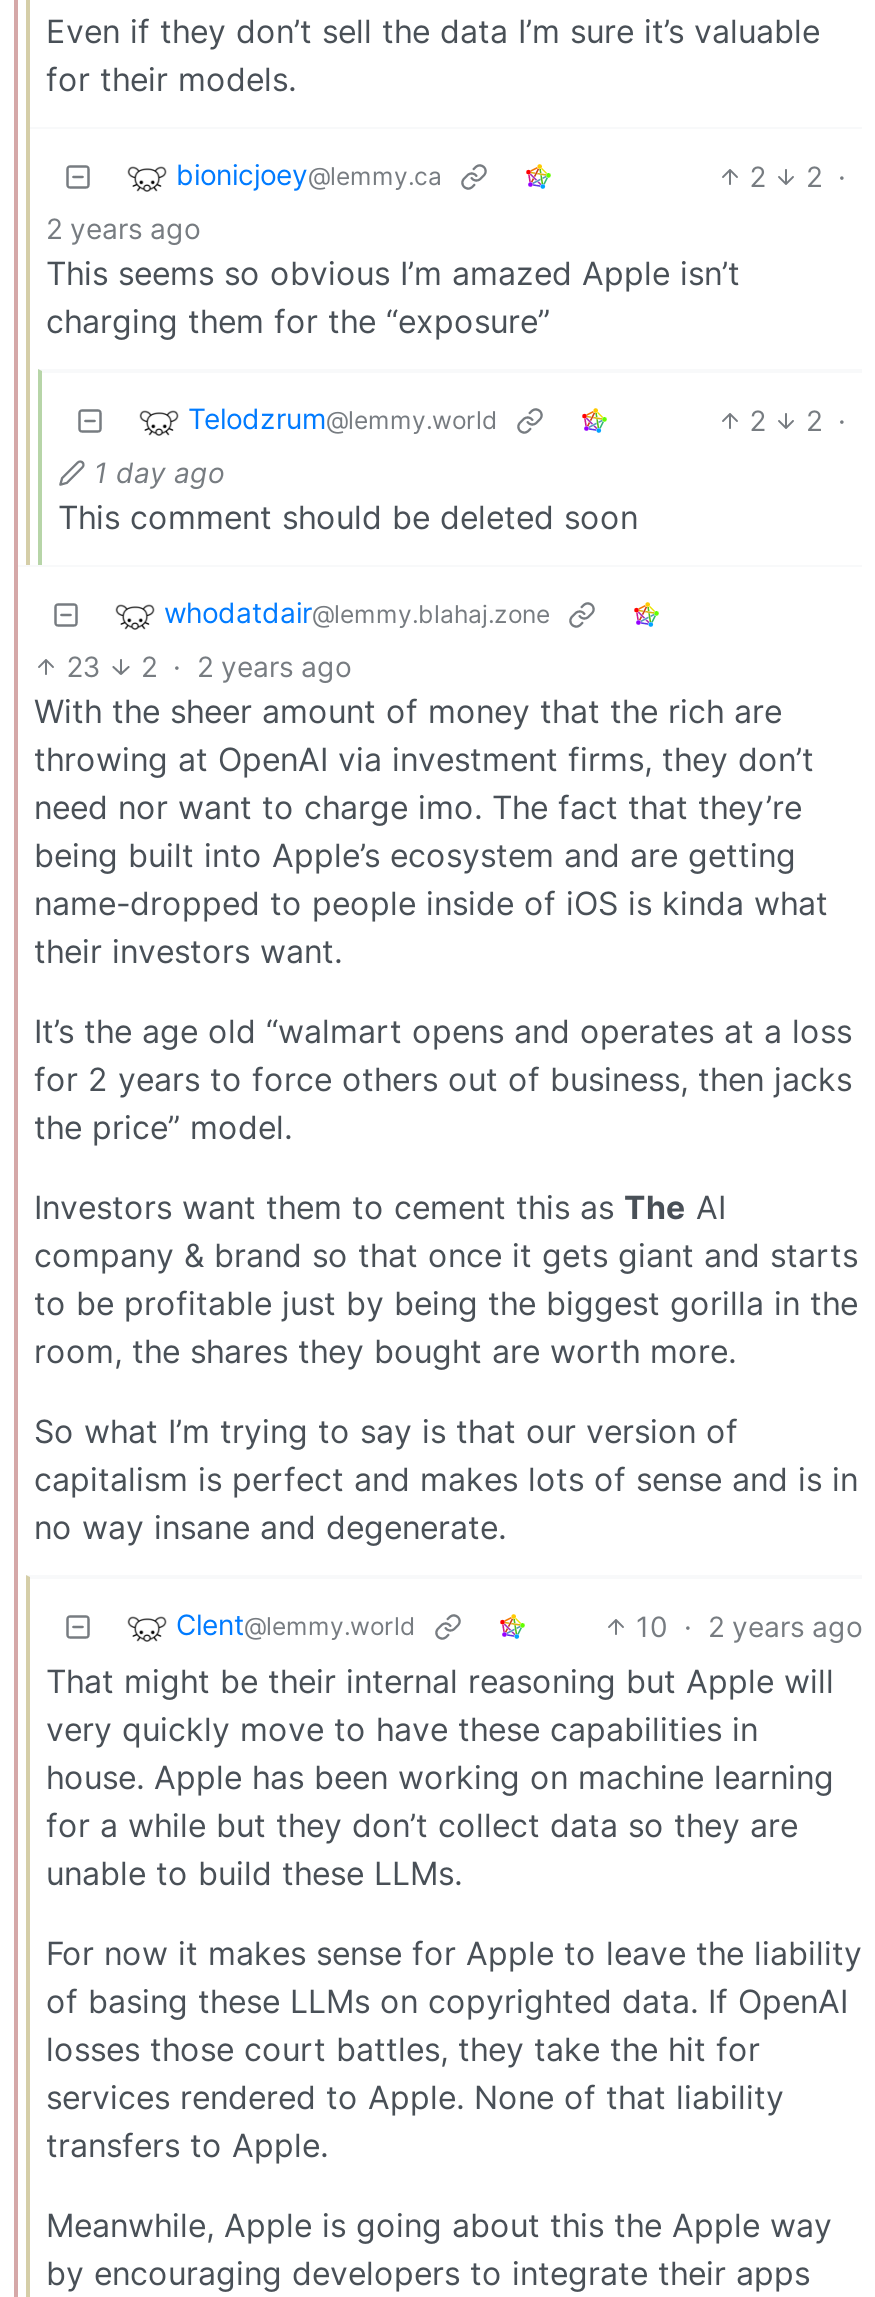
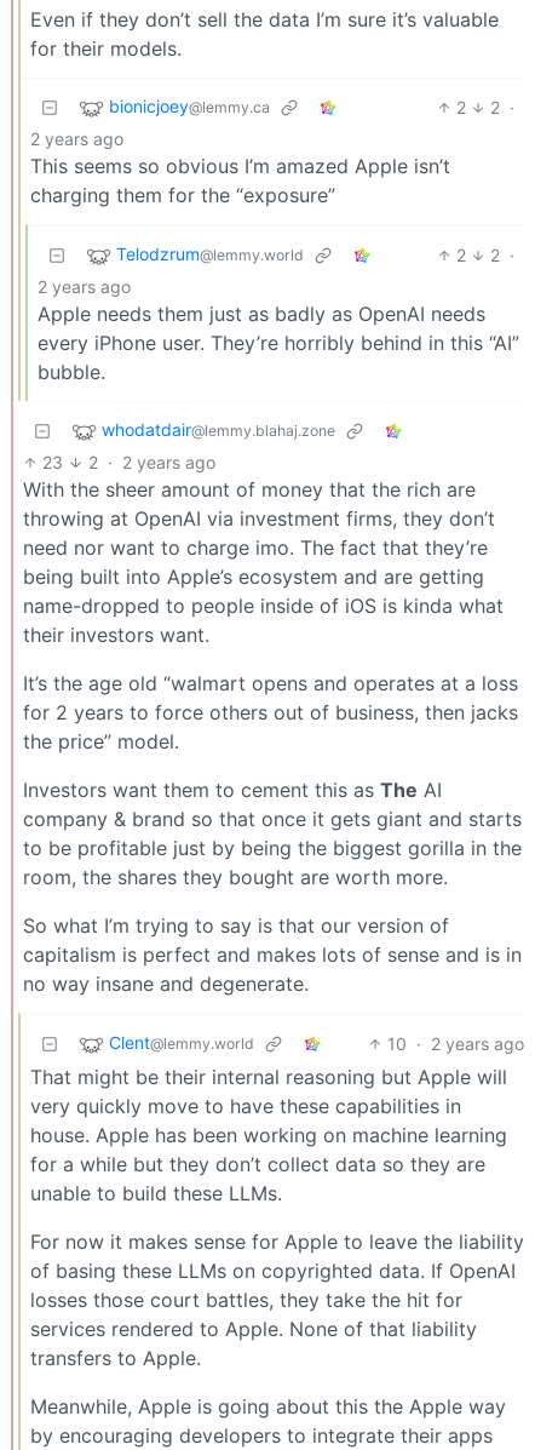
[58,455,638,537] 1 day ago | This comment should be deleted soon -> [38,276,519,384] 2 years ago | Apple needs them just as badly as OpenAI needs | every iPhone user. They’re horribly behind in this “AI” | bubble.

